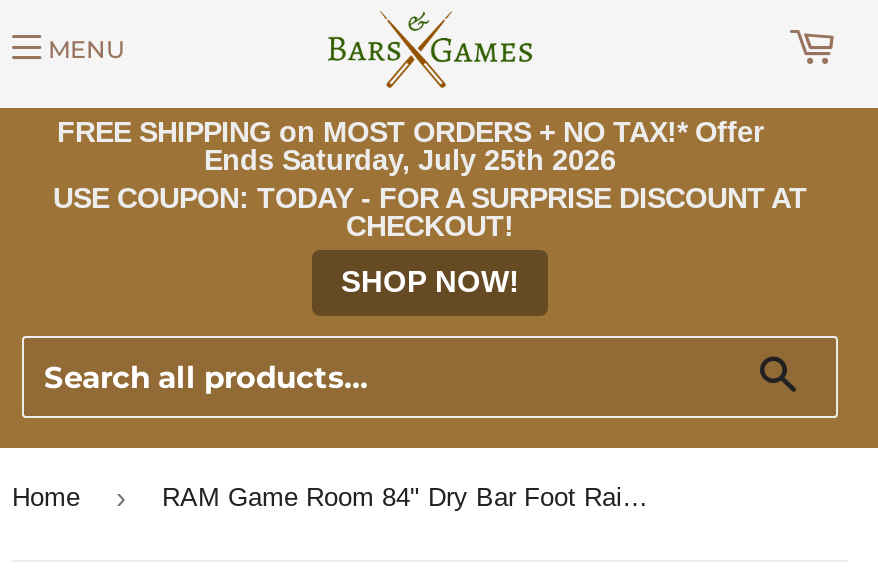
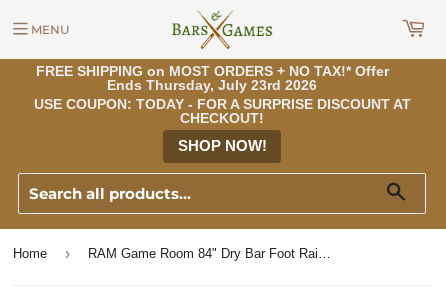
[204,144,616,176] Ends Saturday, July 25th 2026 -> [107,77,317,93] Ends Thursday, July 23rd 2026

